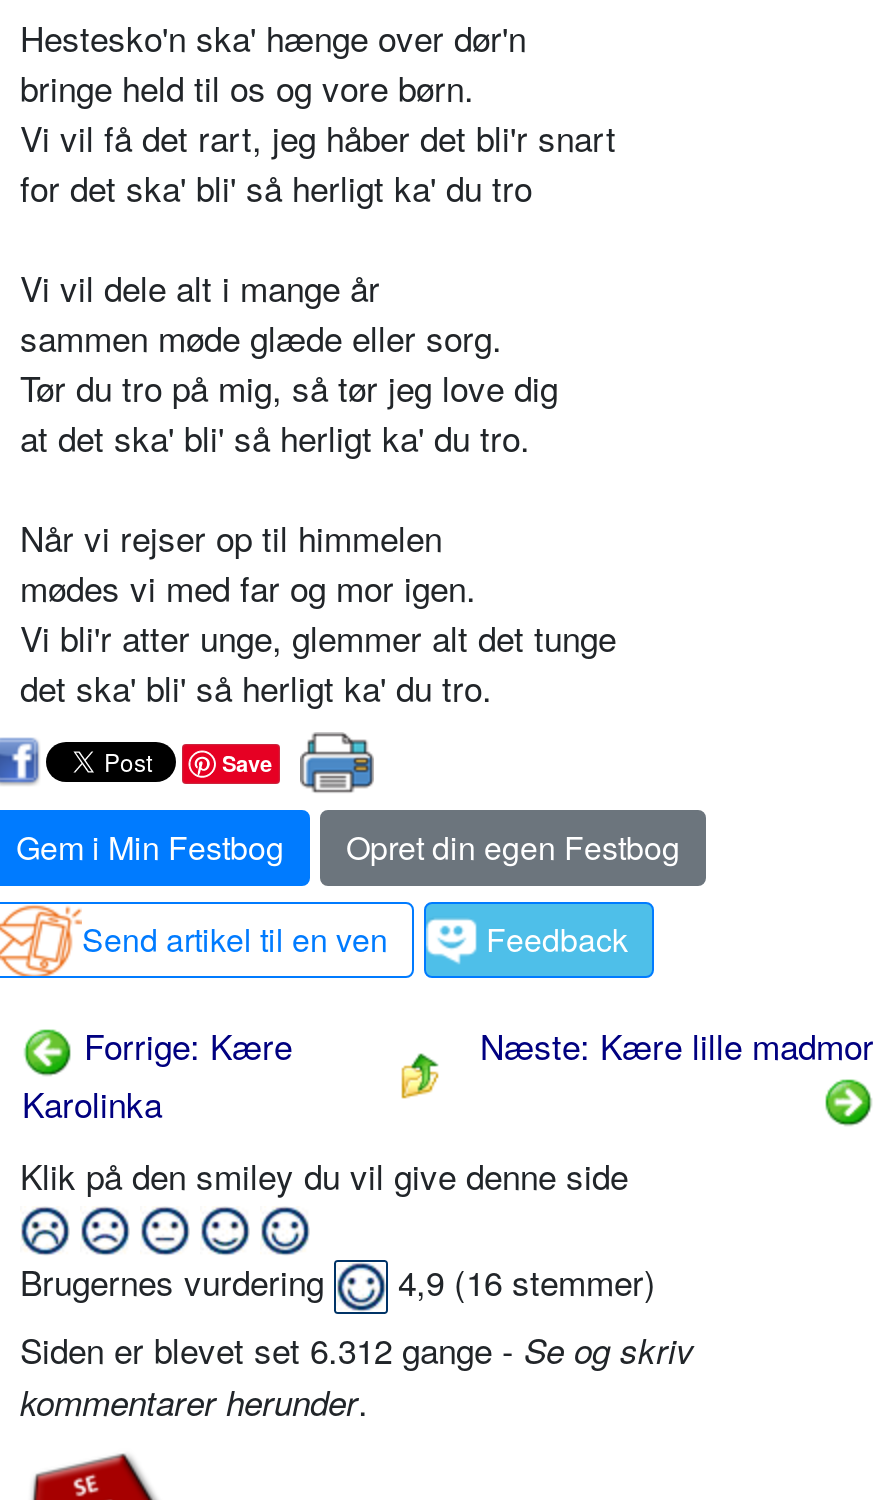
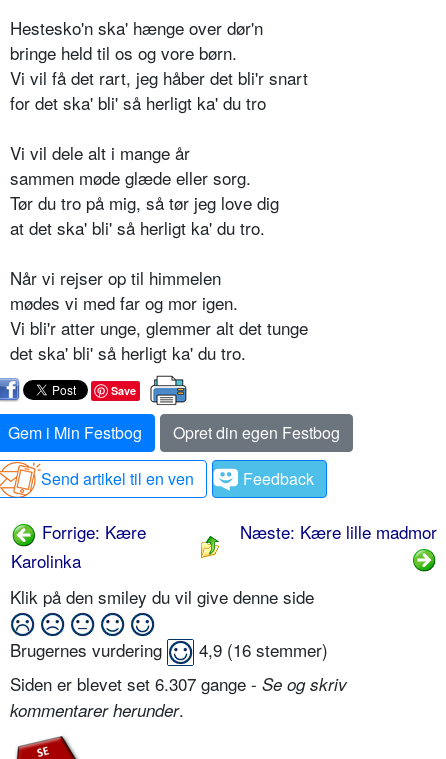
[20,1324,694,1374] Siden er blevet set 6.312 gange - Se og skriv -> [10,671,347,696] Siden er blevet set 6.307 gange - Se og skriv

